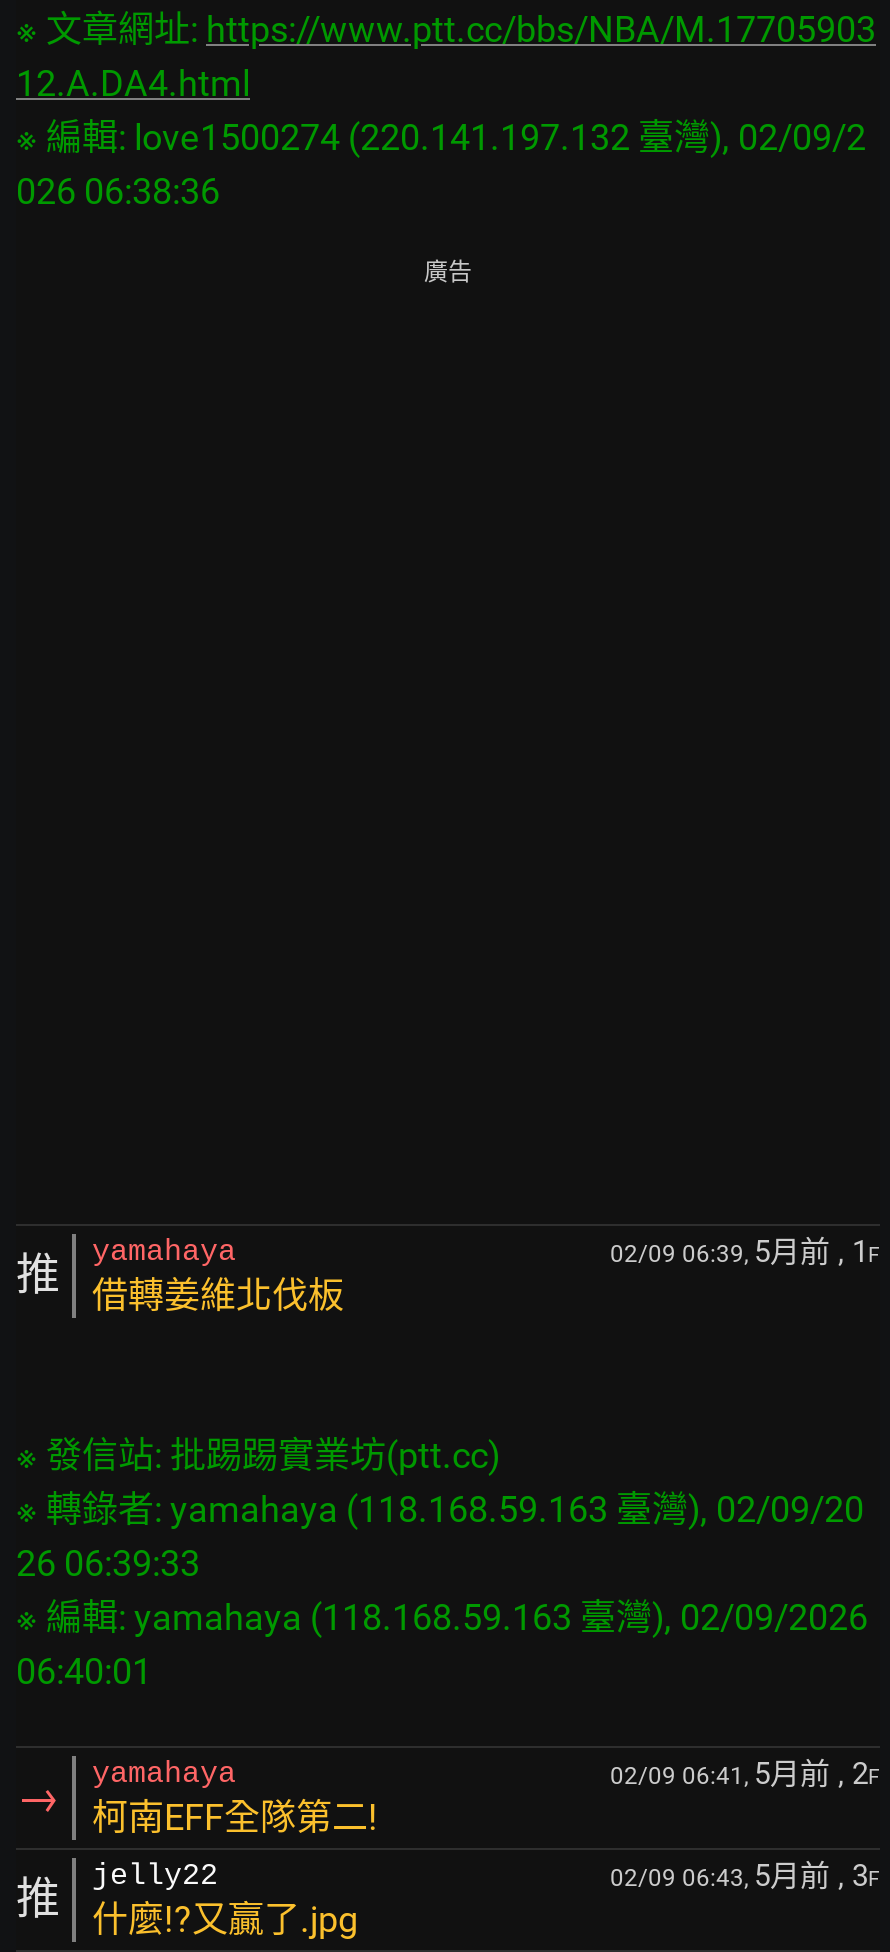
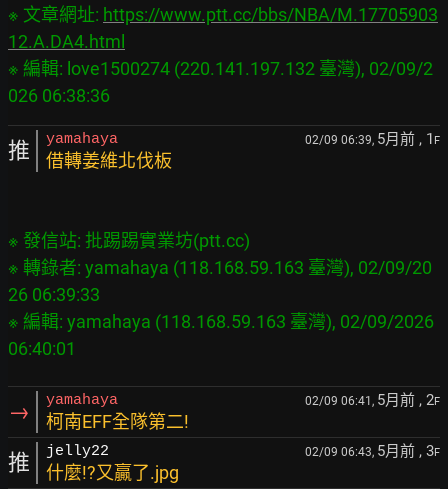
[424,258,472,286] 廣告 -> none

